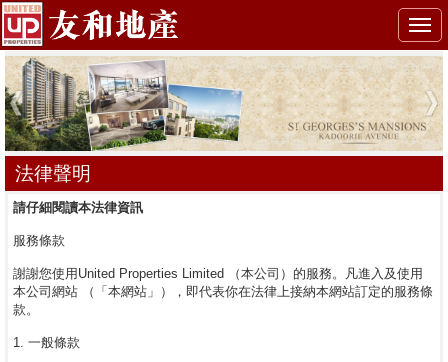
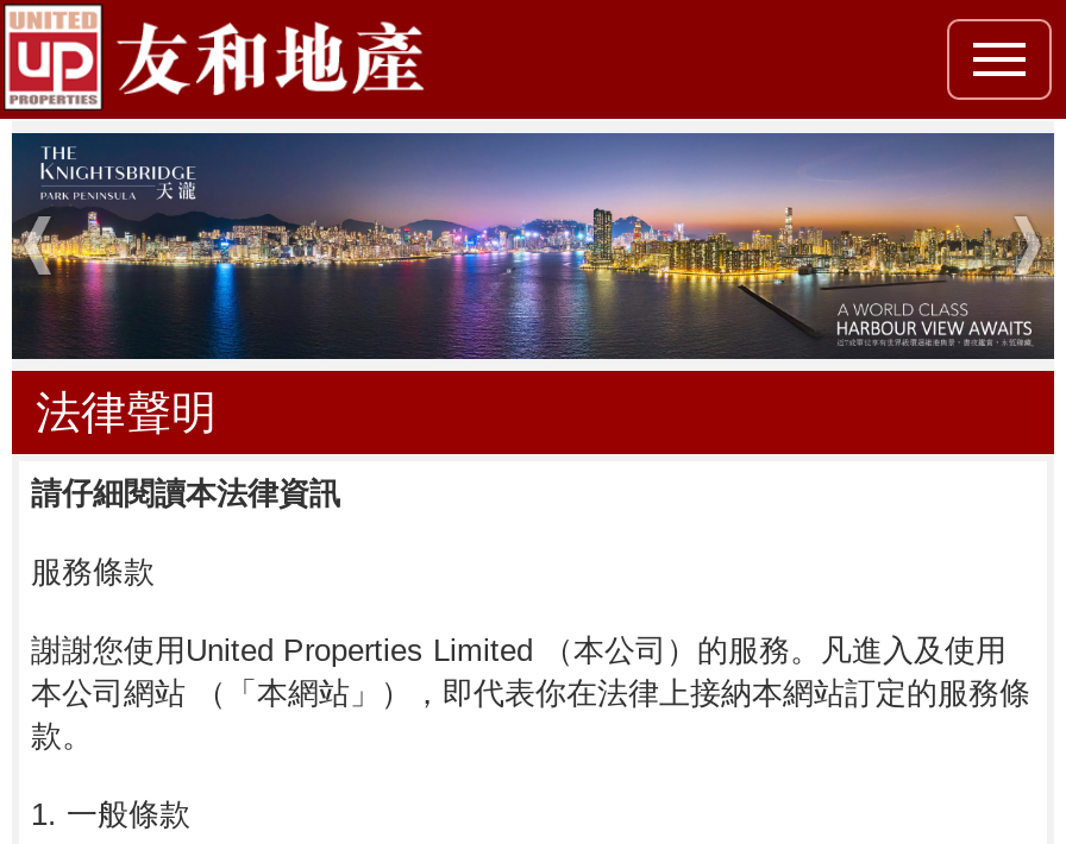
[4,56,443,152] [image] -> [10,131,1056,361] [image]

